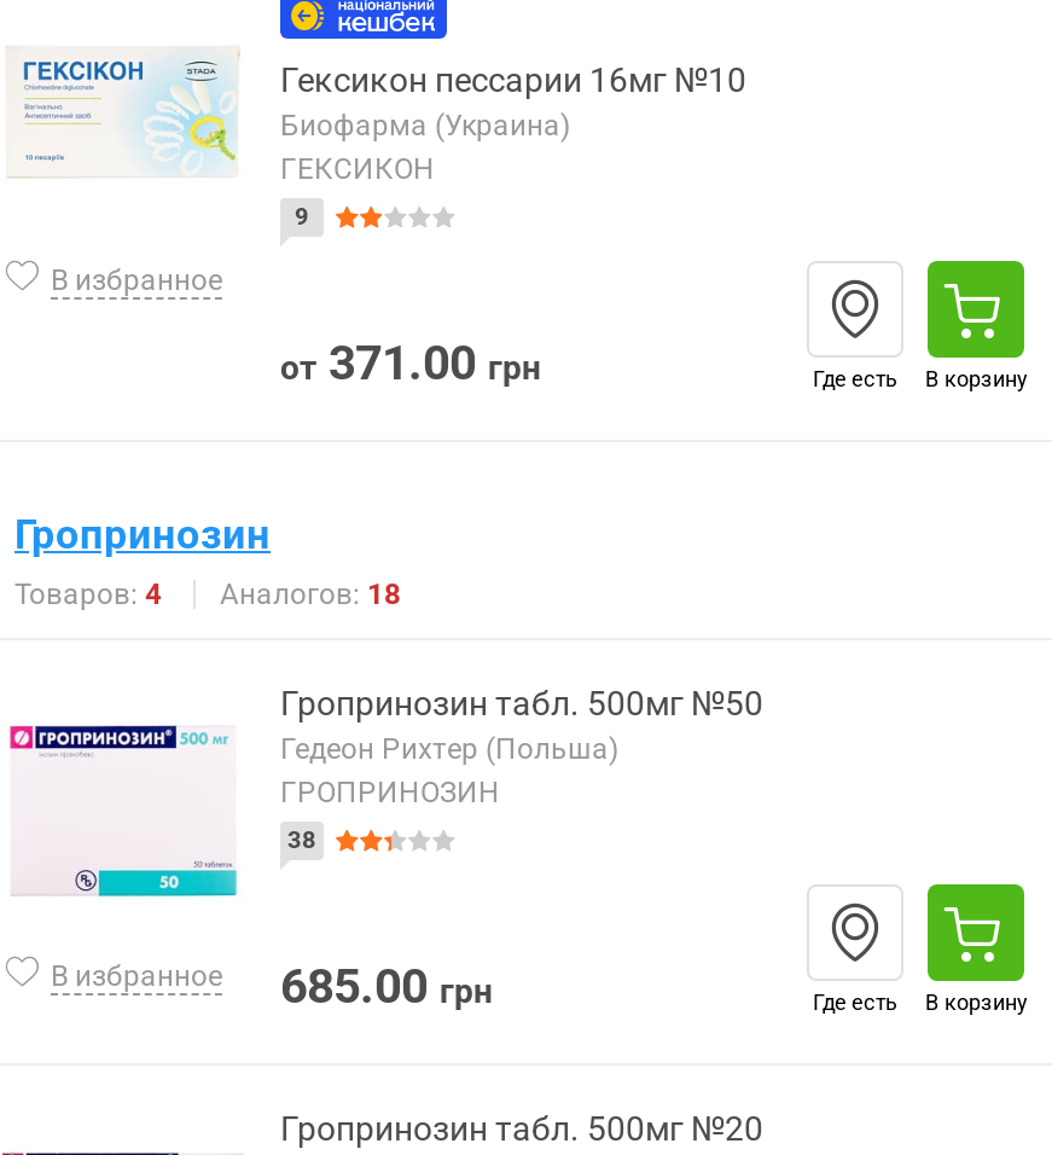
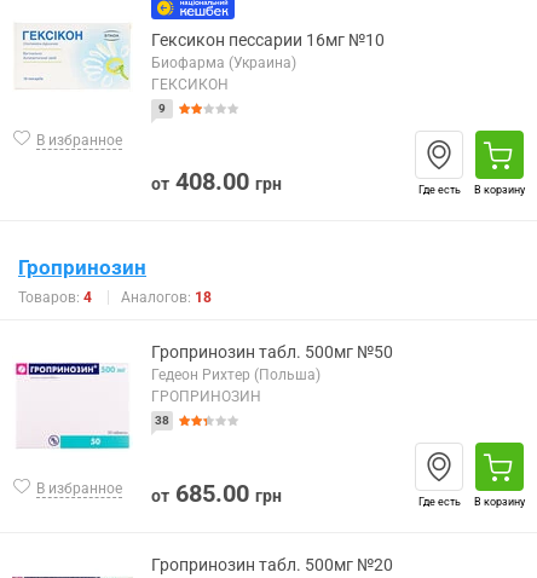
[280,333,541,391] от 371.00 грн -> [151,167,282,196] от 408.00 грн
[51,957,493,1015] В избранное 685.00 грн -> [36,479,282,508] В избранное от 685.00 грн

